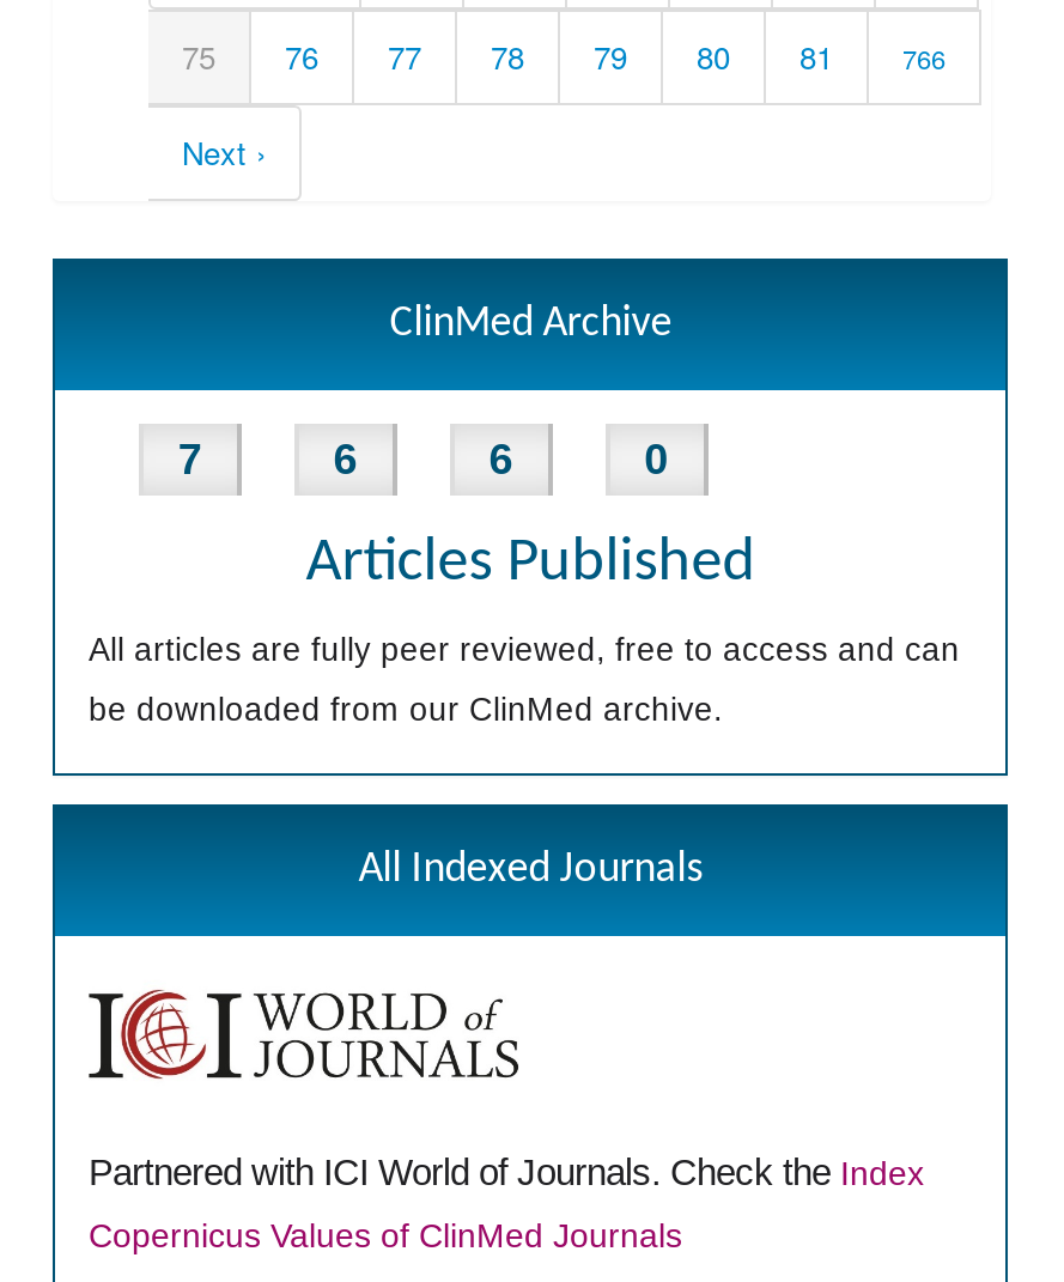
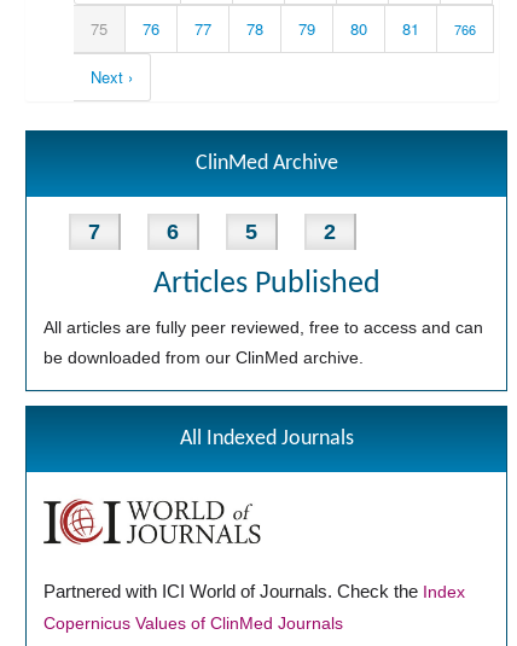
[489,435,513,483] 6 -> [245,220,258,244] 5
[644,435,668,483] 0 -> [324,220,336,244] 2

